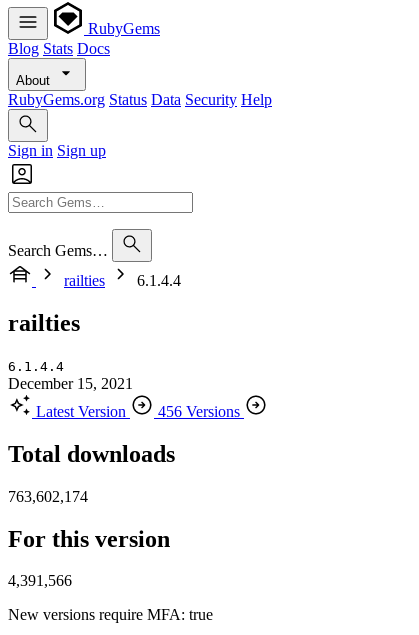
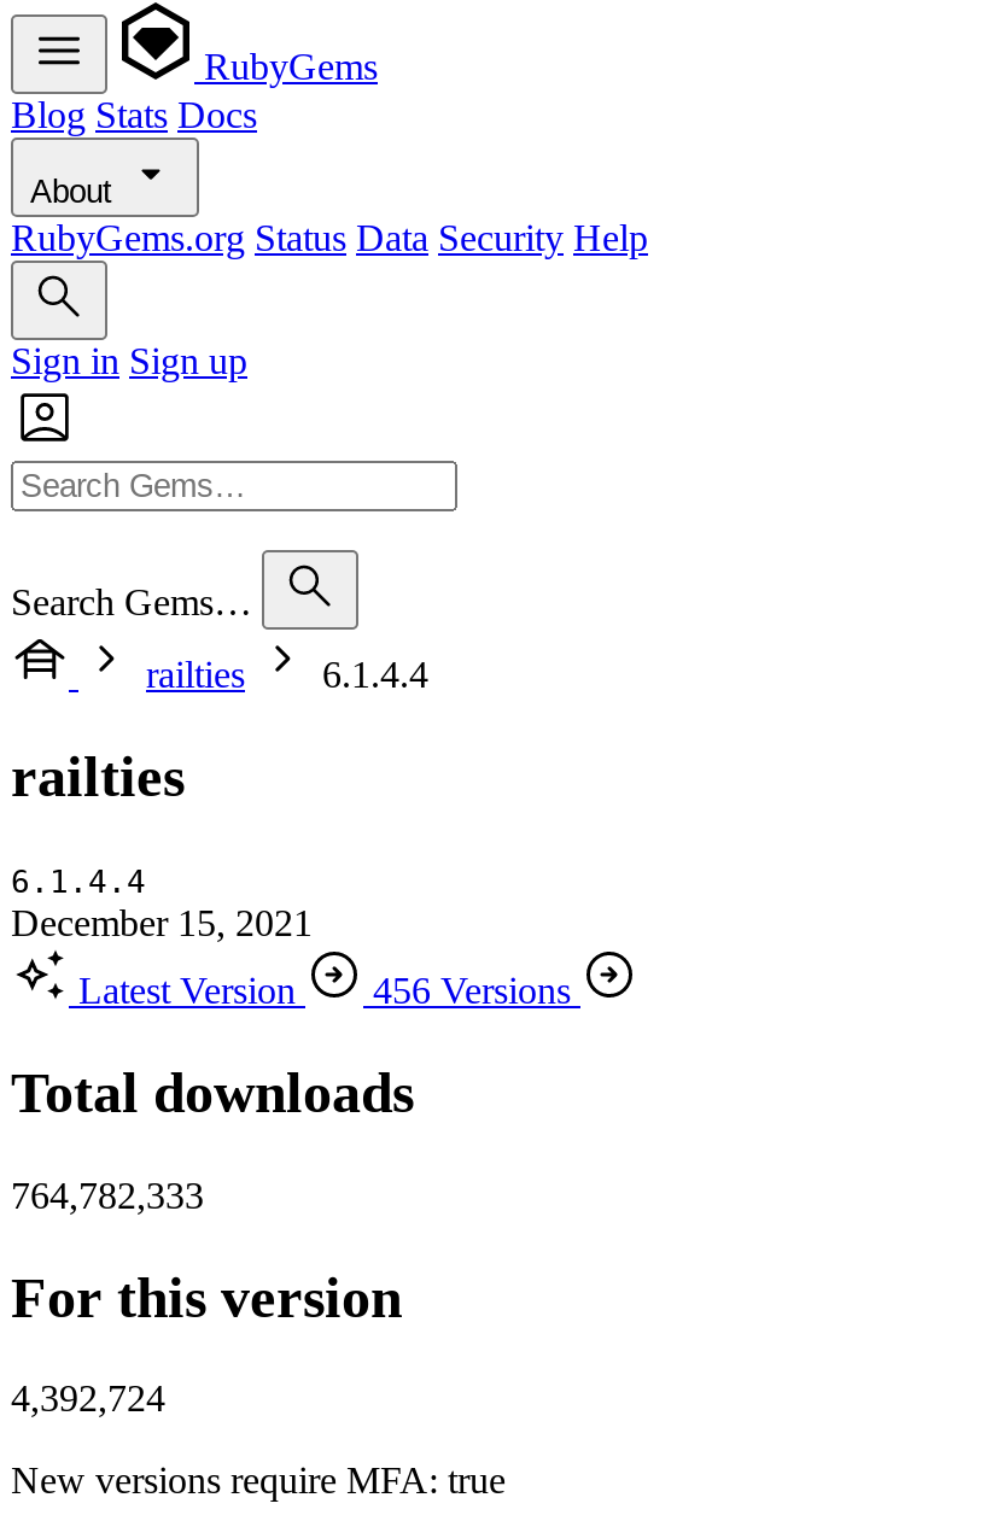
[8,488,88,505] 763,602,174 -> [11,1174,204,1215] 764,782,333
[8,572,72,589] 4,391,566 -> [11,1378,165,1419] 4,392,724

